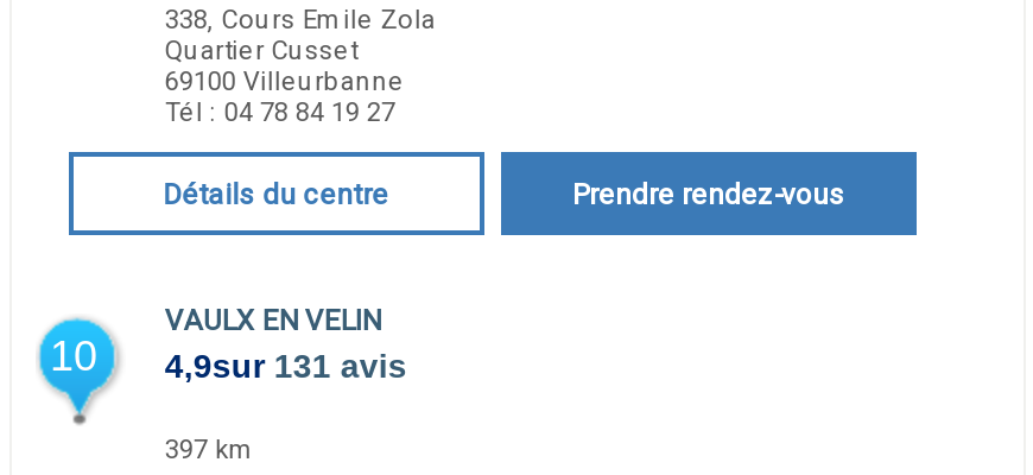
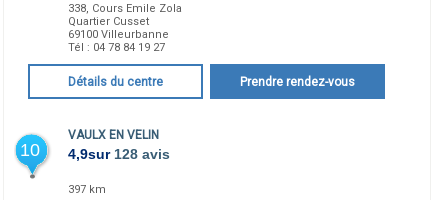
[50,332,407,385] 10 4,9sur 131 avis -> [20,140,170,162] 10 4,9sur 128 avis

